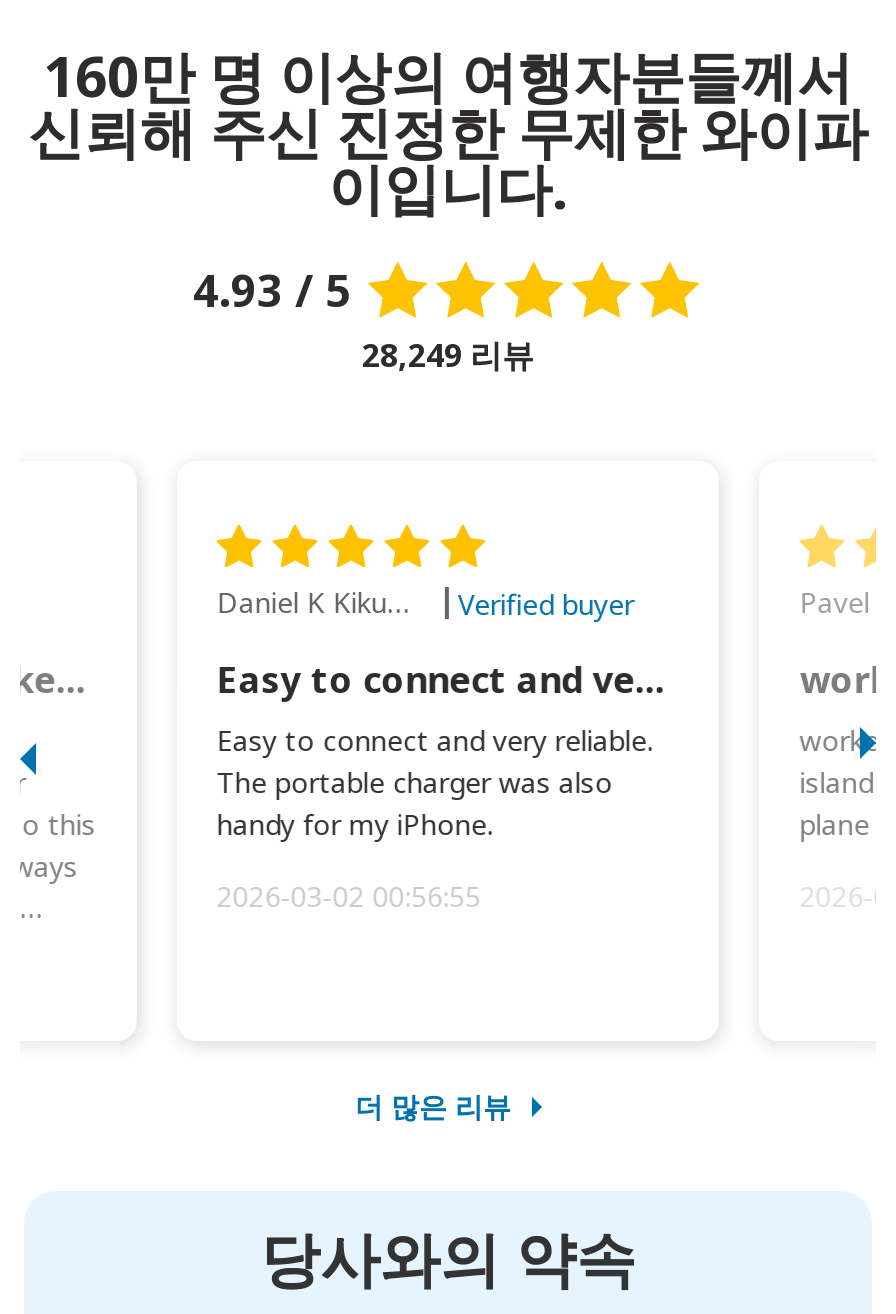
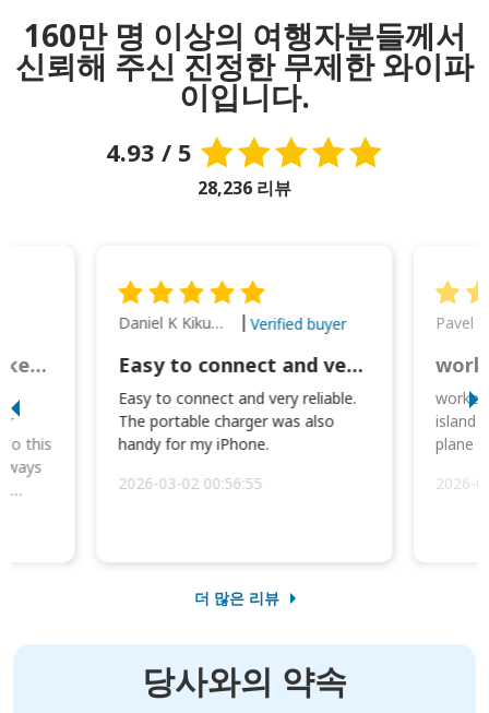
[362,333,534,377] 28,249 리뷰 -> [198,176,291,200] 28,236 리뷰

